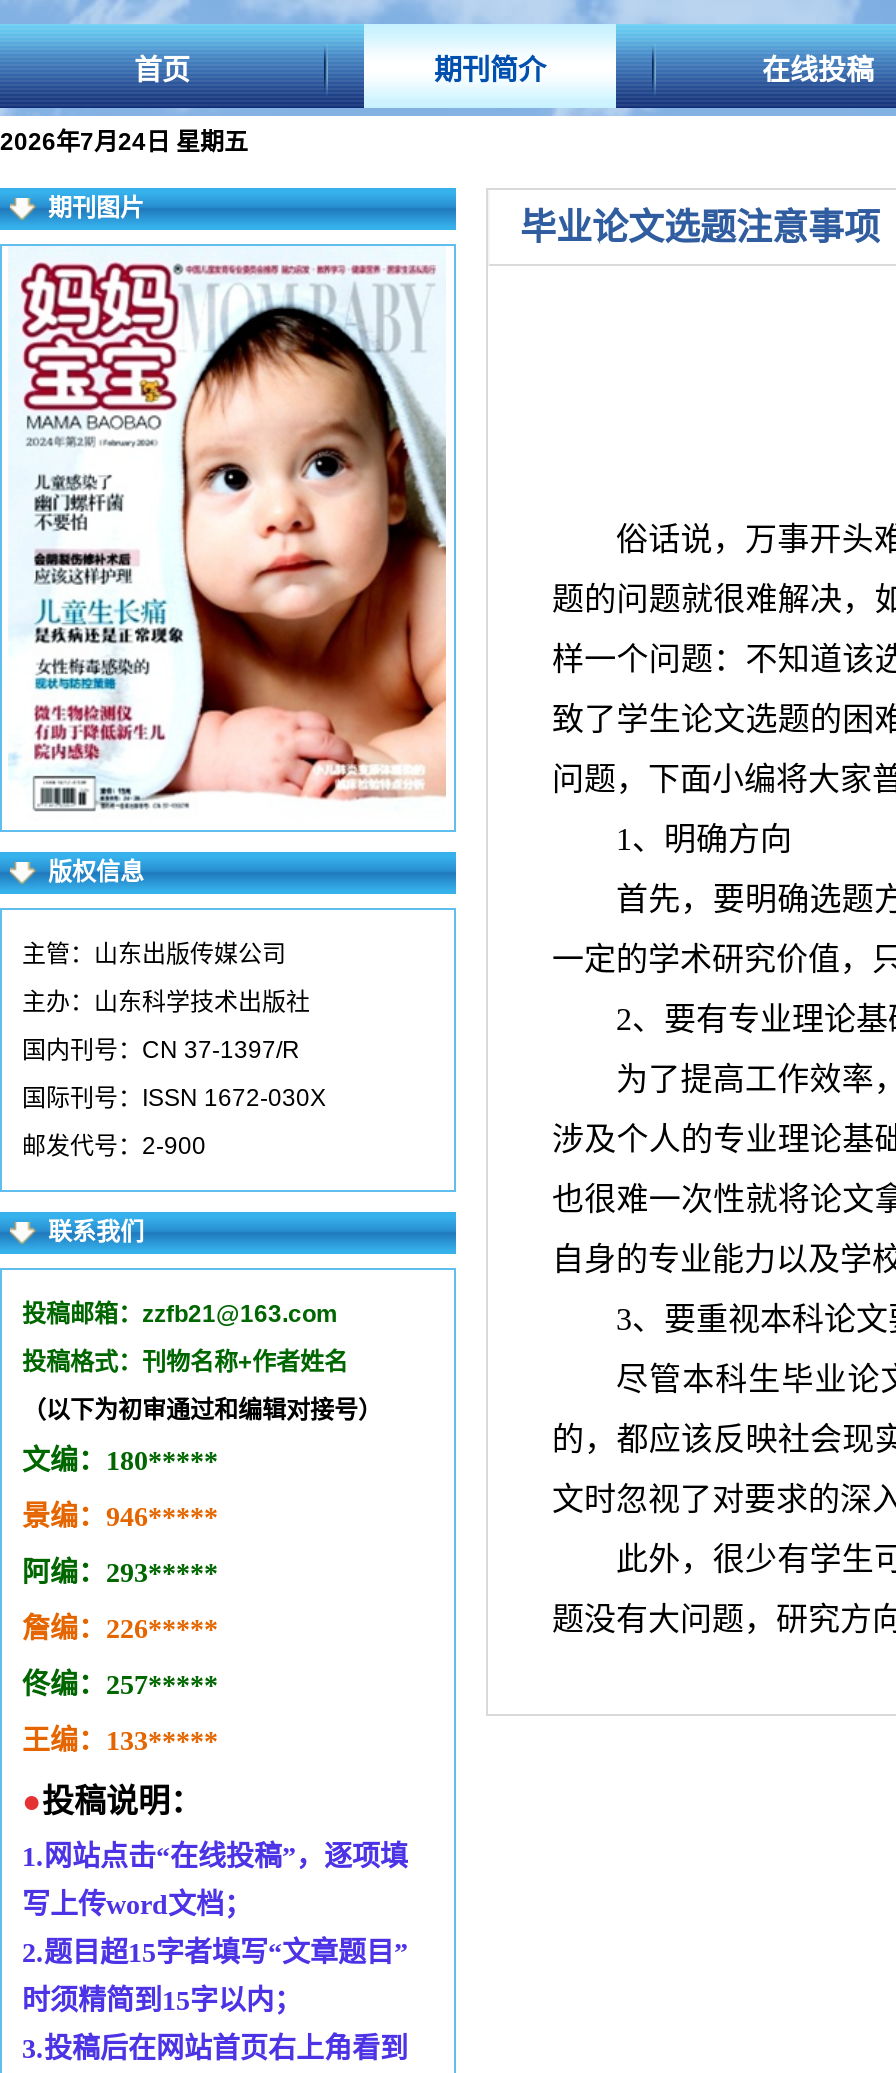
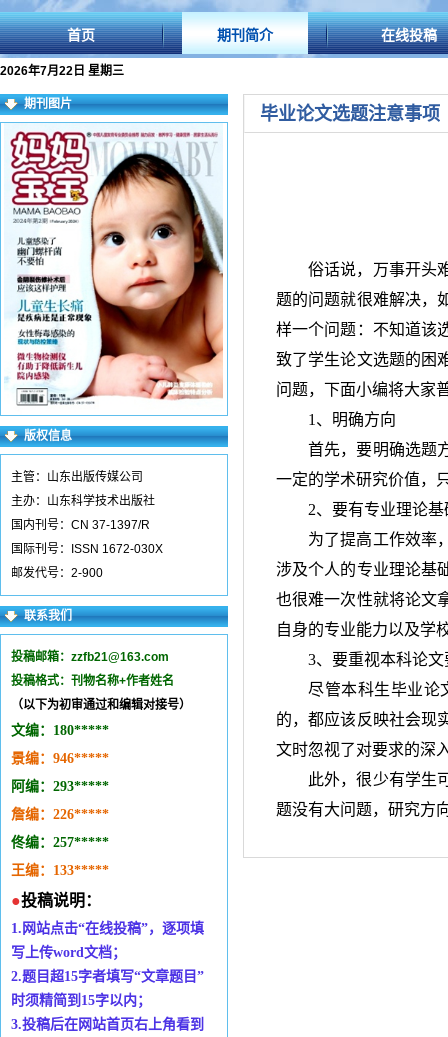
[0,128,248,156] 2026年7月24日 星期五 -> [0,64,124,78] 2026年7月22日 星期三

